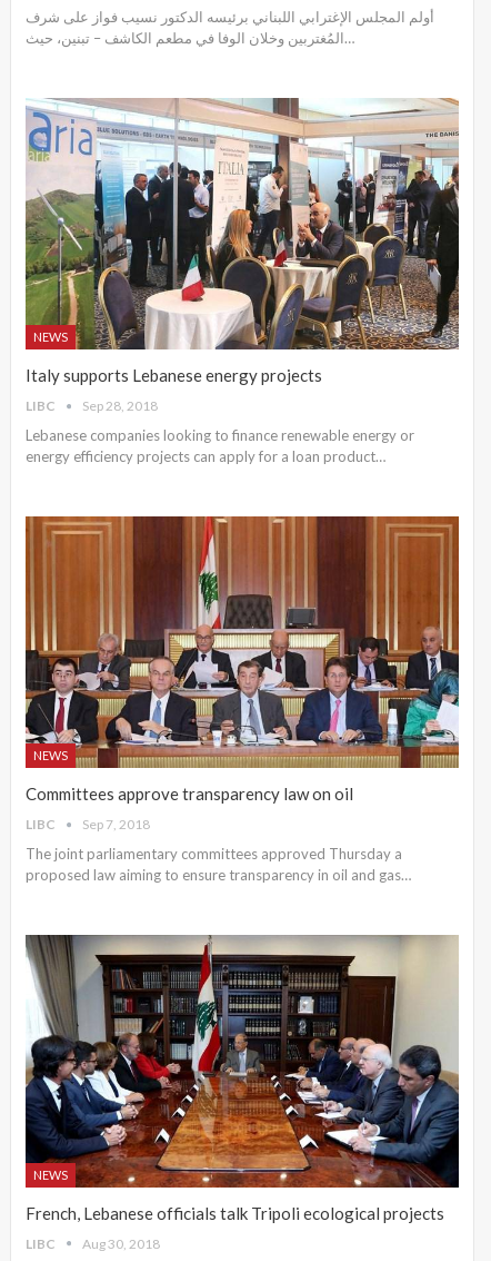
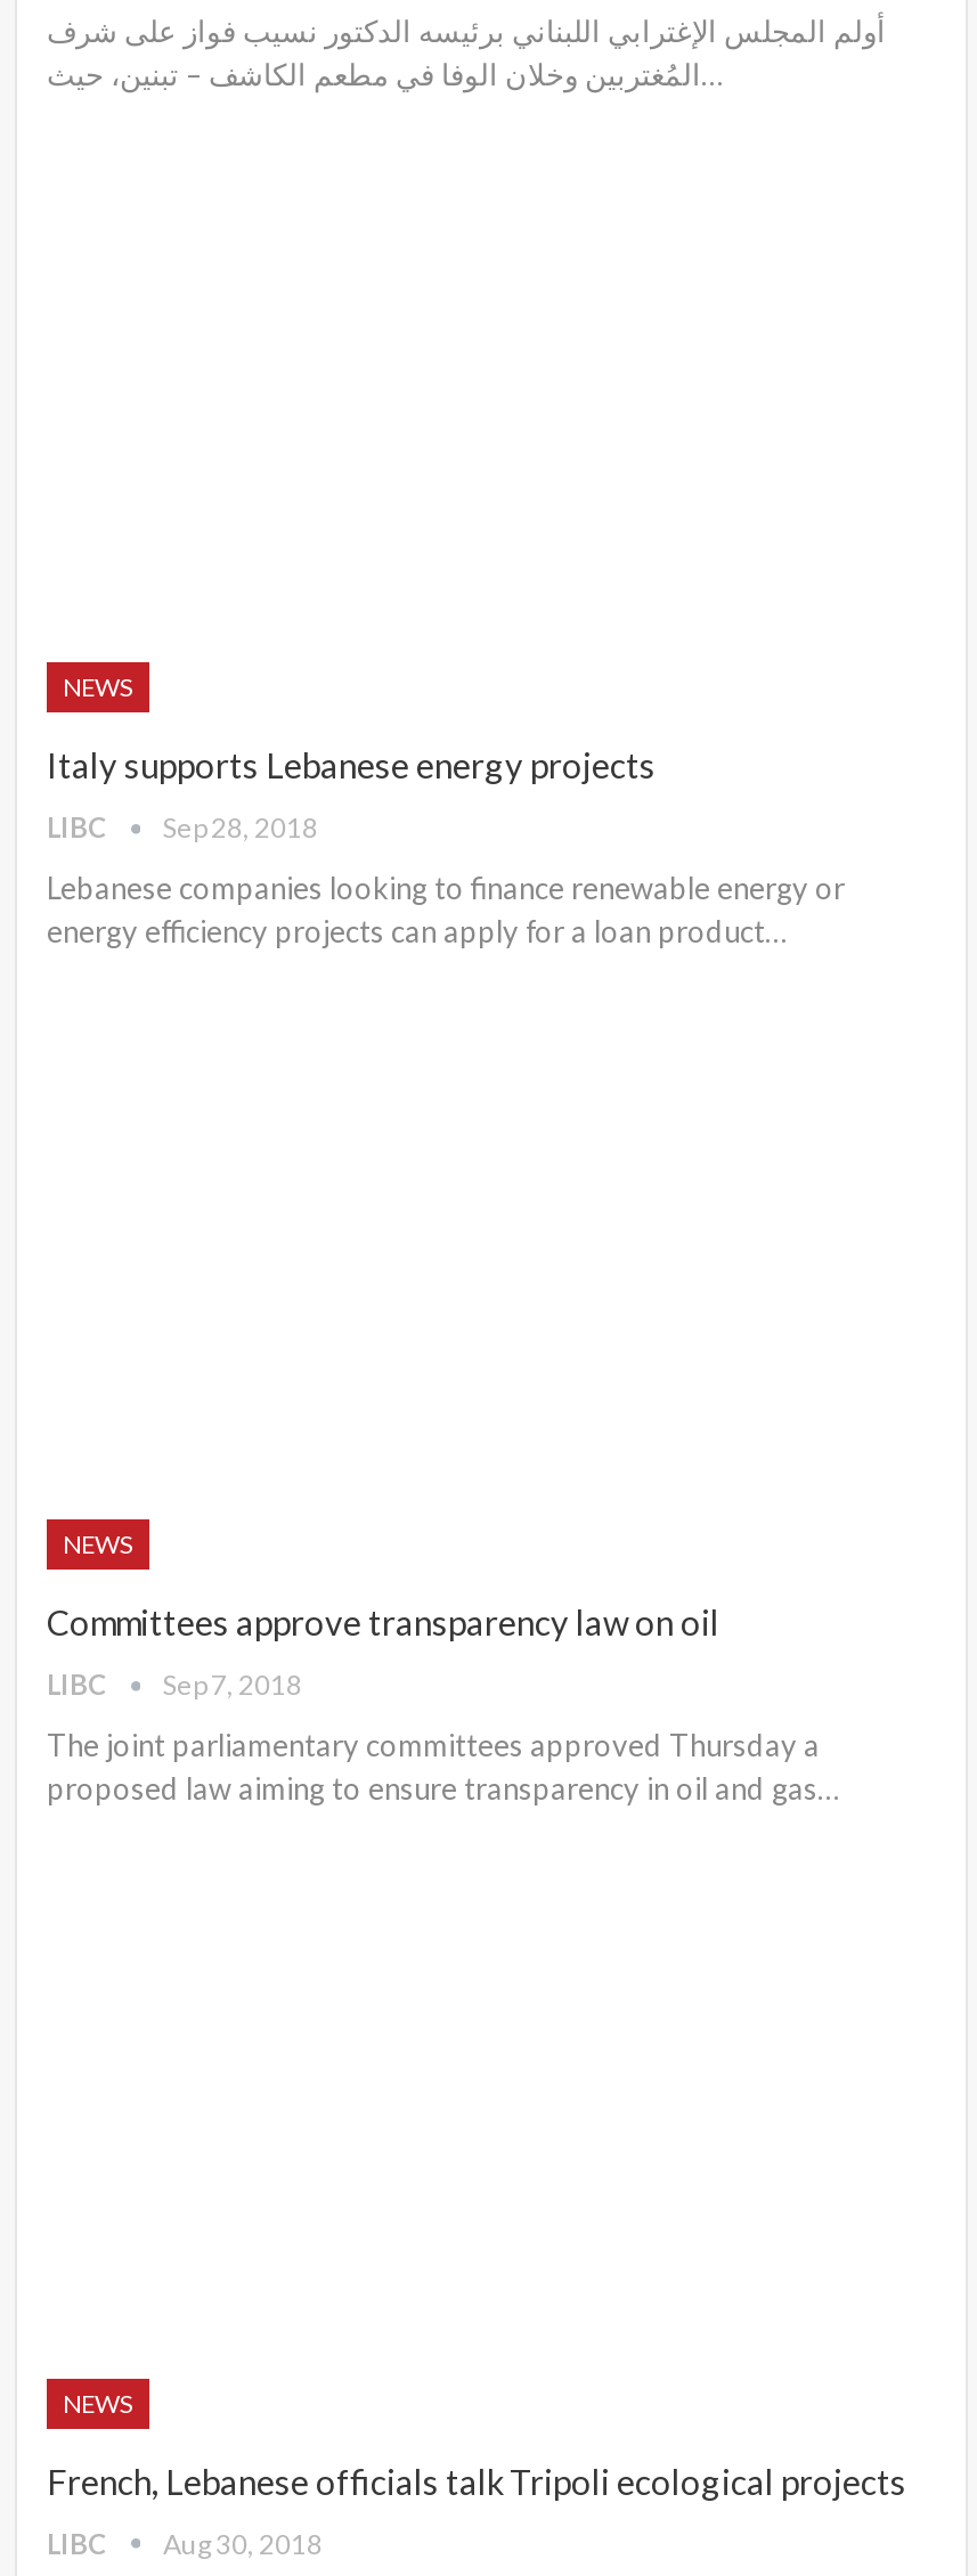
[24,97,460,351] [image] -> none
[24,515,460,769] [image] -> none
[24,934,460,1189] [image] -> none

